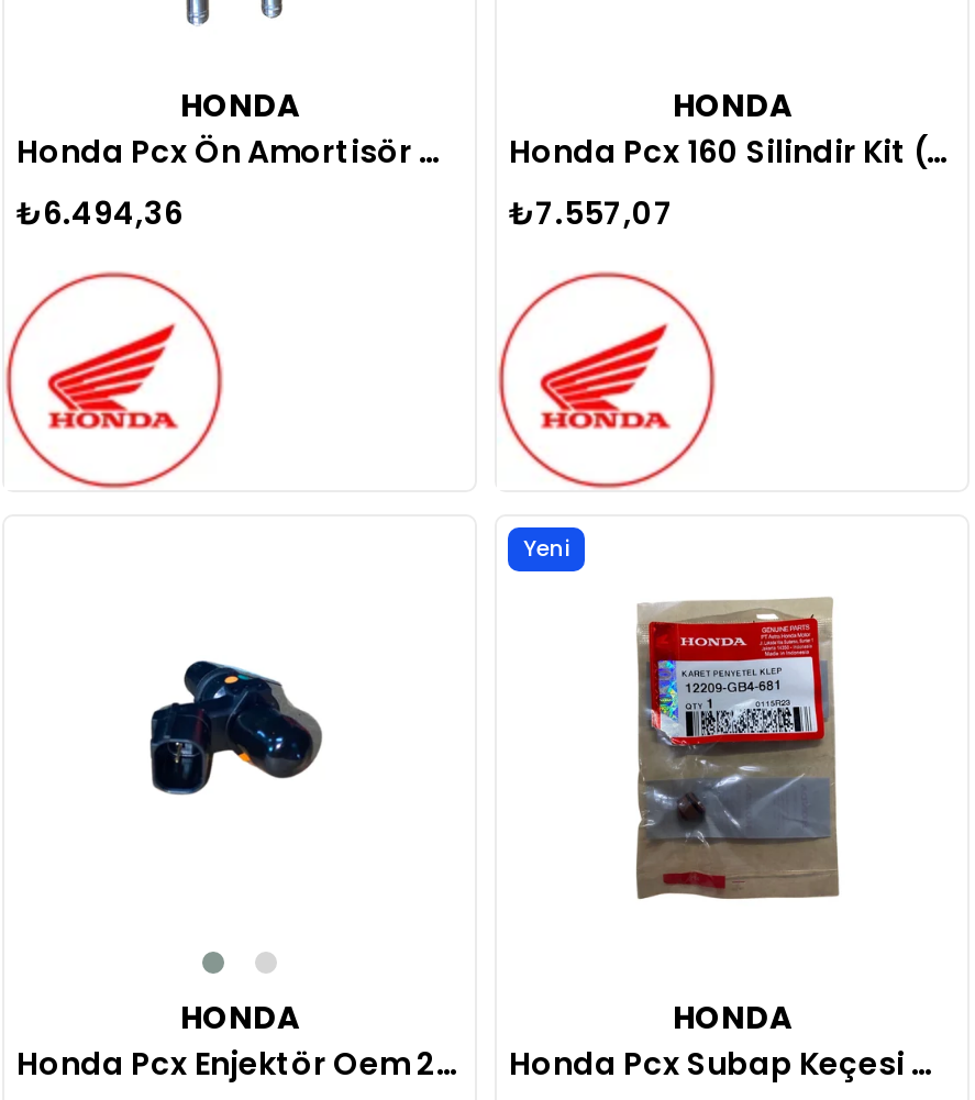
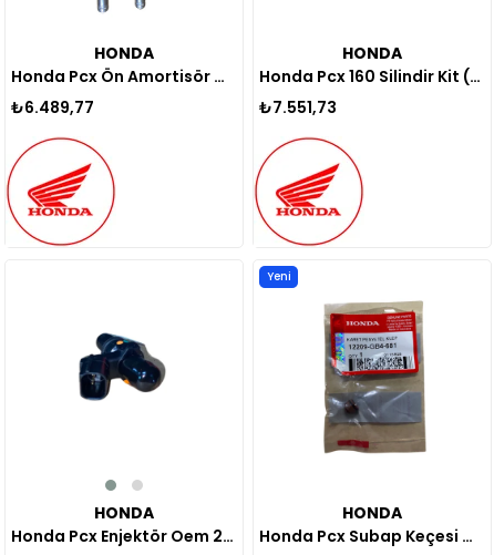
[16,192,184,236] ₺6.494,36 -> [12,97,95,119] ₺6.489,77
[509,192,674,236] ₺7.557,07 -> [260,97,337,119] ₺7.551,73

